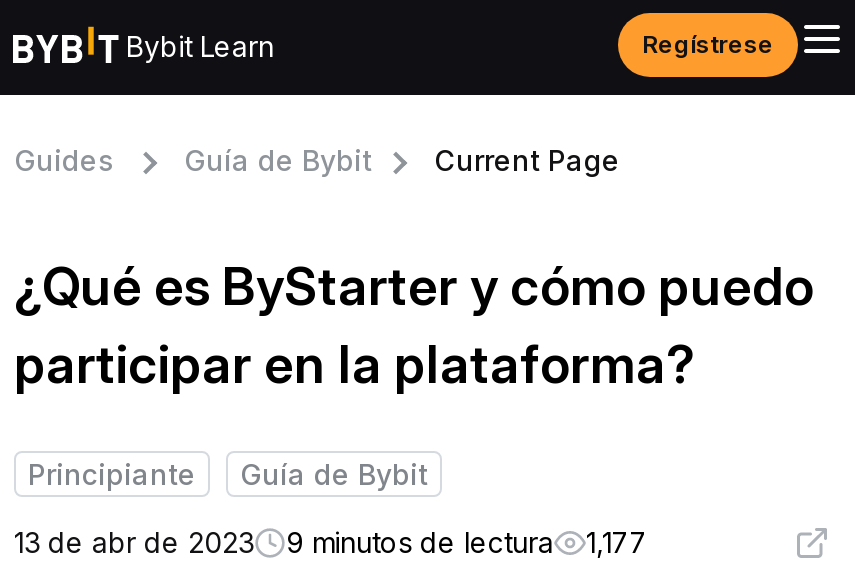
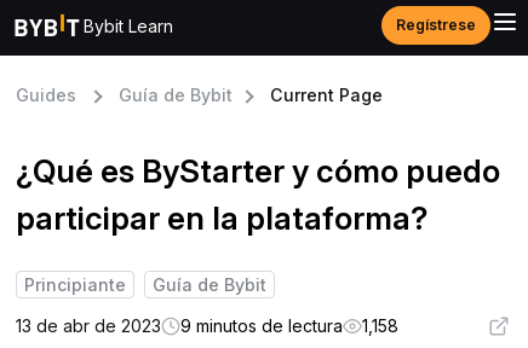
[14,525,648,559] 13 de abr de 2023 9 minutos de lectura 1,177 -> [16,315,398,336] 13 de abr de 2023 9 minutos de lectura 1,158

